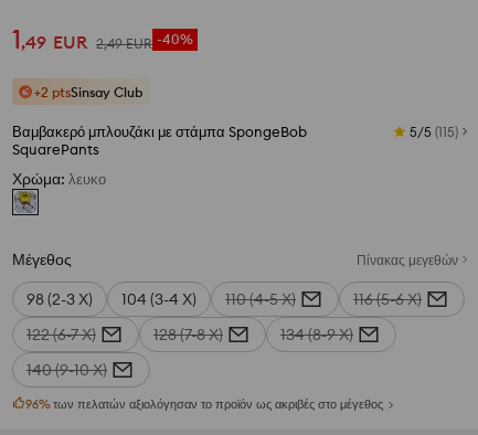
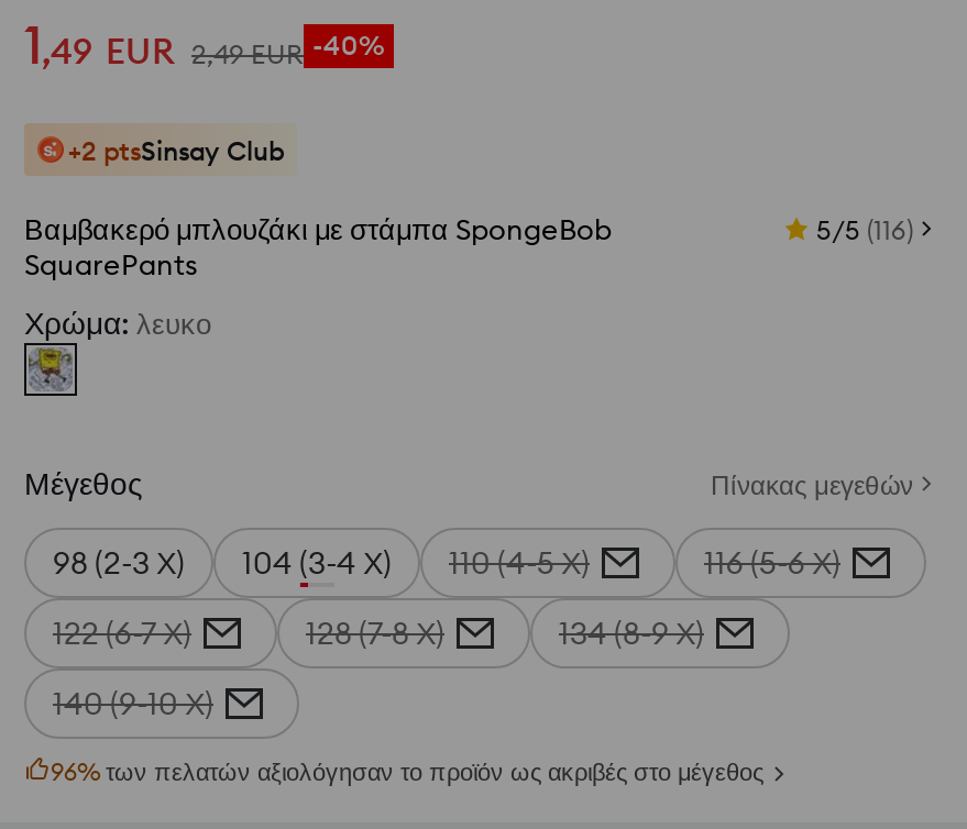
[410,123,458,140] 5/5 (115) -> [816,213,913,246] 5/5 (116)

